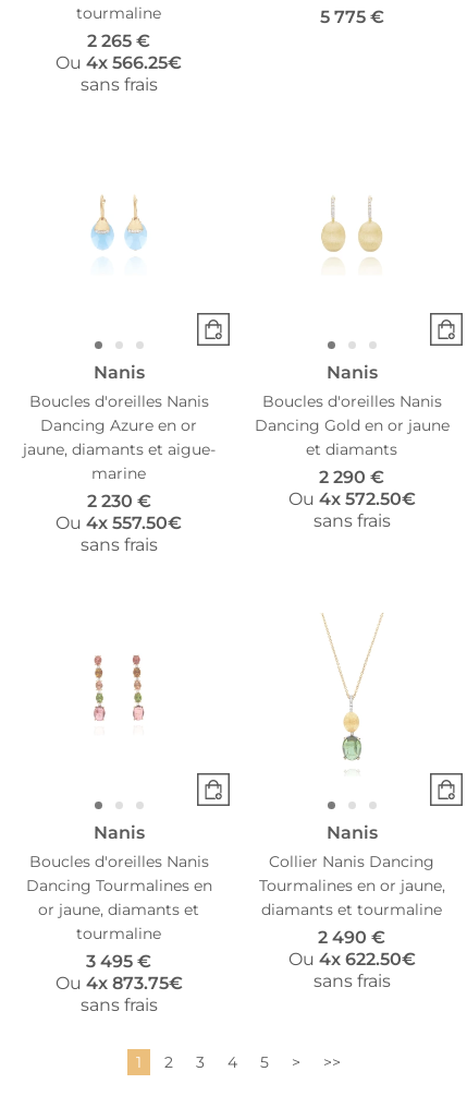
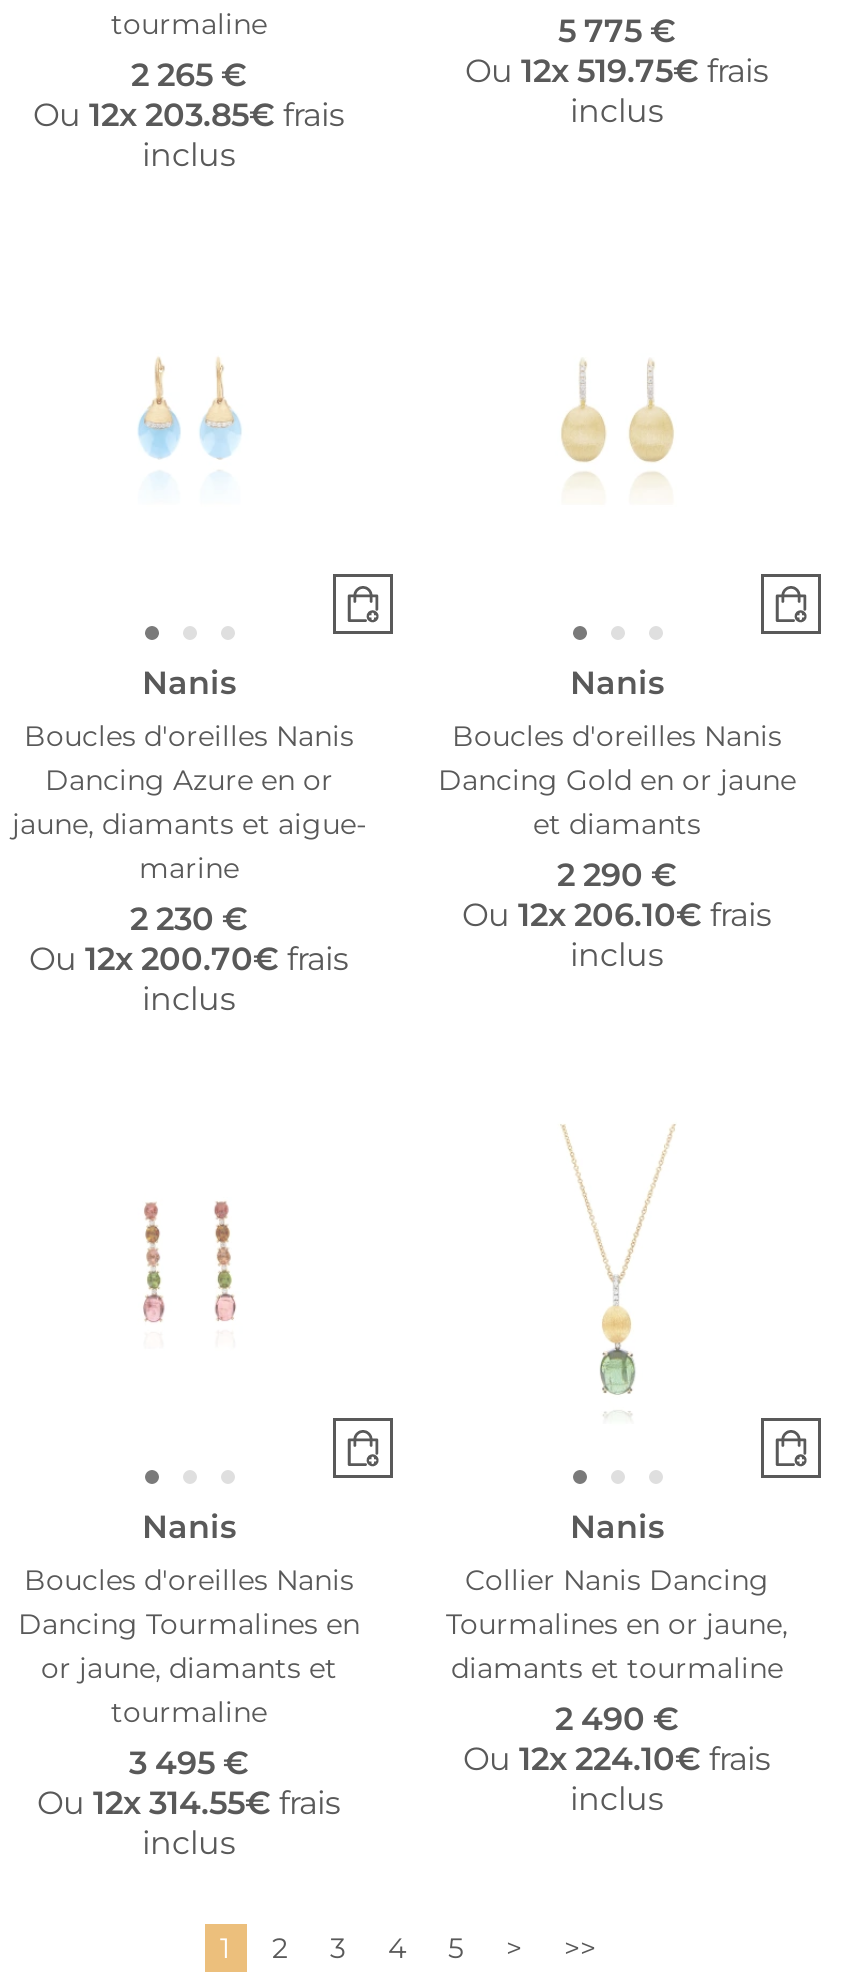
none -> [465,52,769,130] Ou 12x 519.75€frais | inclus
[56,52,182,95] Ou 4x 566.25€ | sans frais -> [33,96,345,174] Ou 12x 203.85€frais | inclus
[288,489,415,531] Ou 4x 572.50€ | sans frais -> [462,896,772,974] Ou 12x 206.10€frais | inclus
[56,513,182,555] Ou 4x 557.50€ | sans frais -> [29,940,349,1018] Ou 12x 200.70€frais | inclus
[288,949,415,991] Ou 4x 622.50€ | sans frais -> [463,1740,771,1818] Ou 12x 224.10€frais | inclus
[55,973,182,1015] Ou 4x 873.75€ | sans frais -> [37,1784,341,1862] Ou 12x 314.55€frais | inclus

